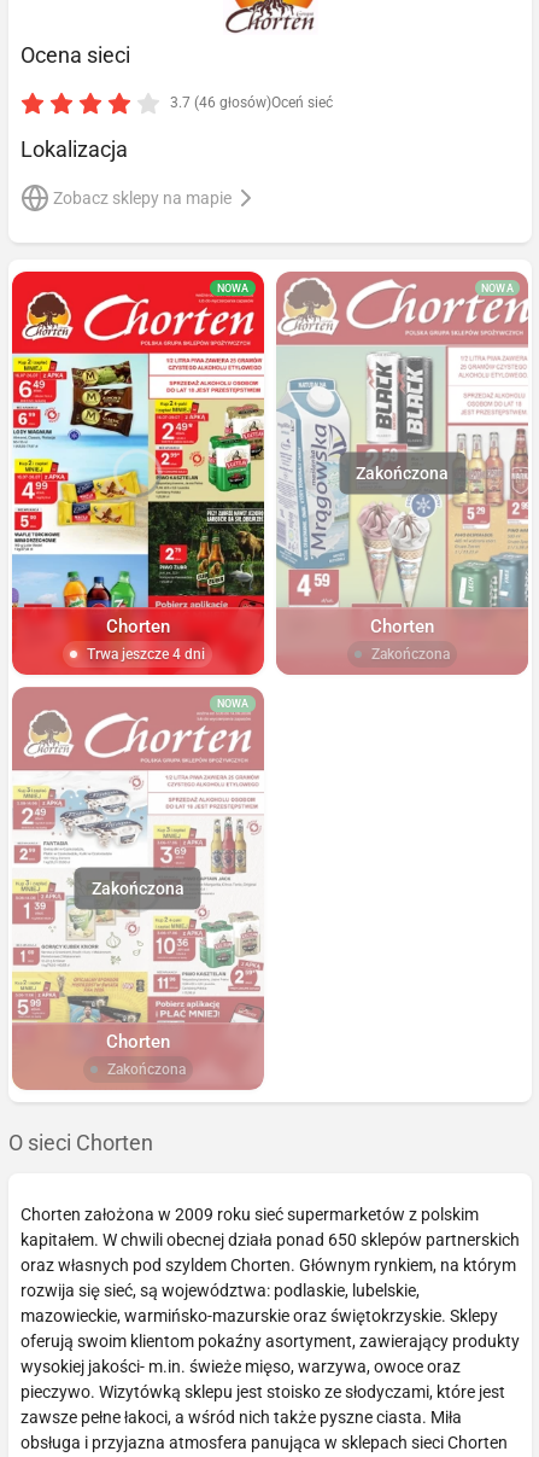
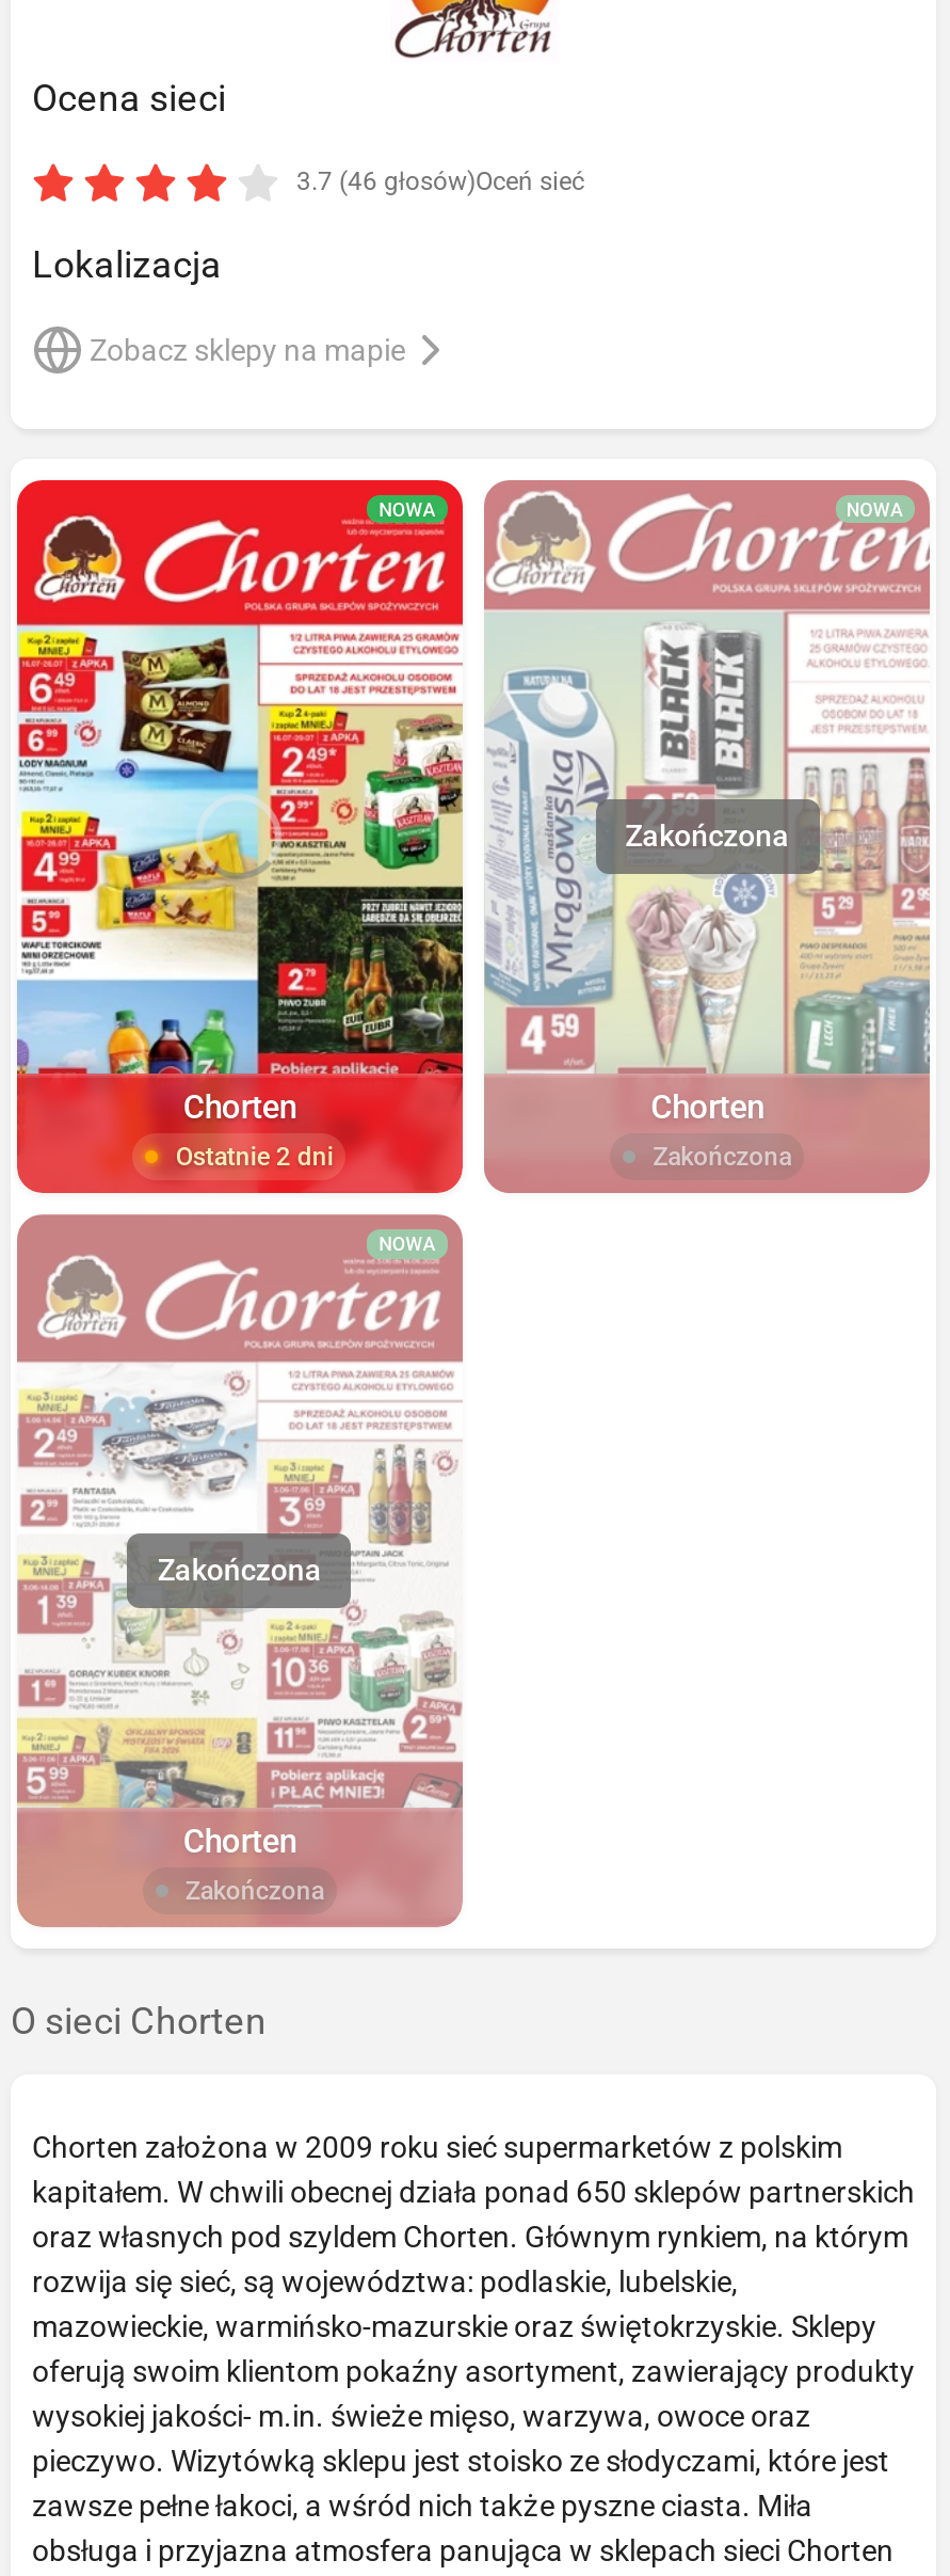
[87,646,205,662] Trwa jeszcze 4 dni -> [176,1141,334,1171] Ostatnie 2 dni

